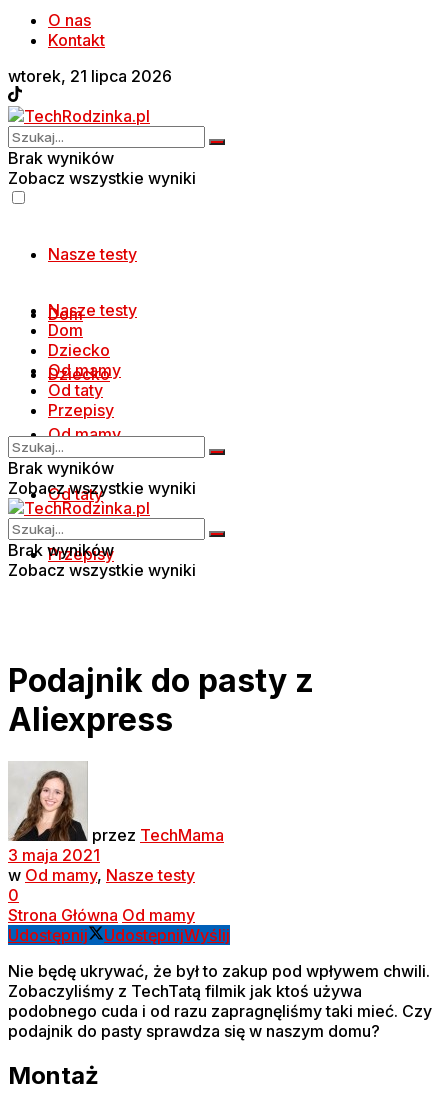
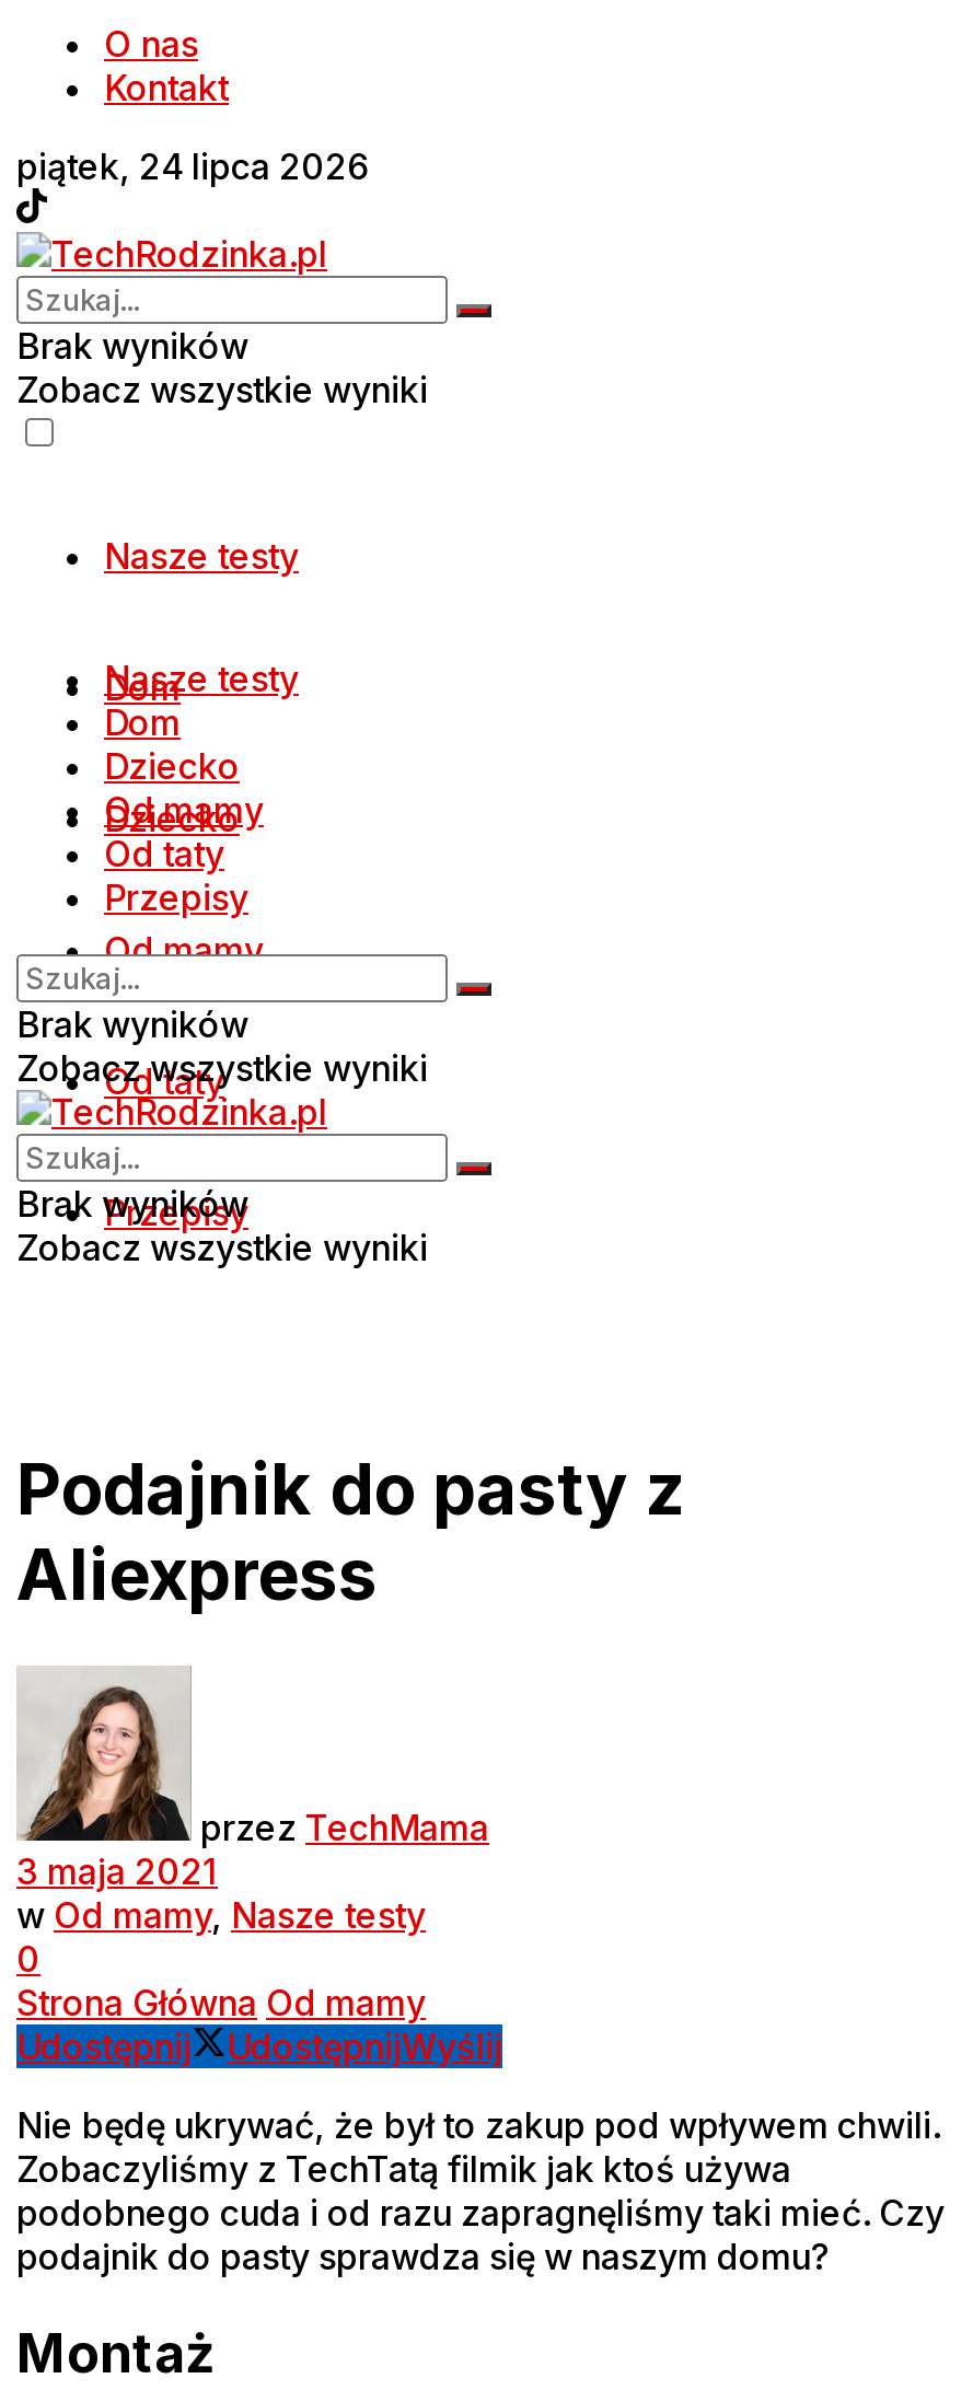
[8,66,172,86] wtorek, 21 lipca 2026 -> [16,144,369,188] piątek, 24 lipca 2026

